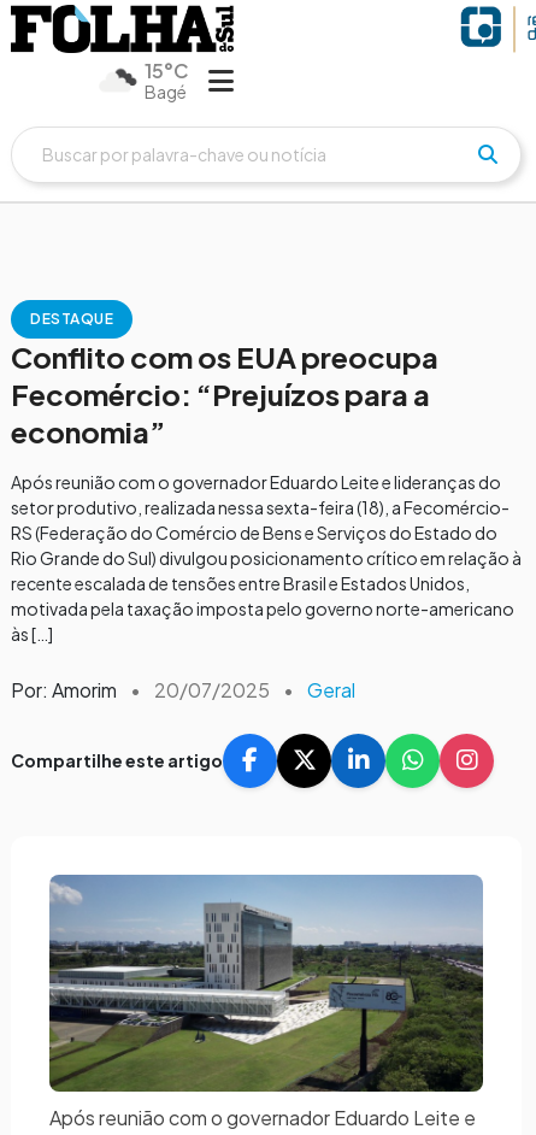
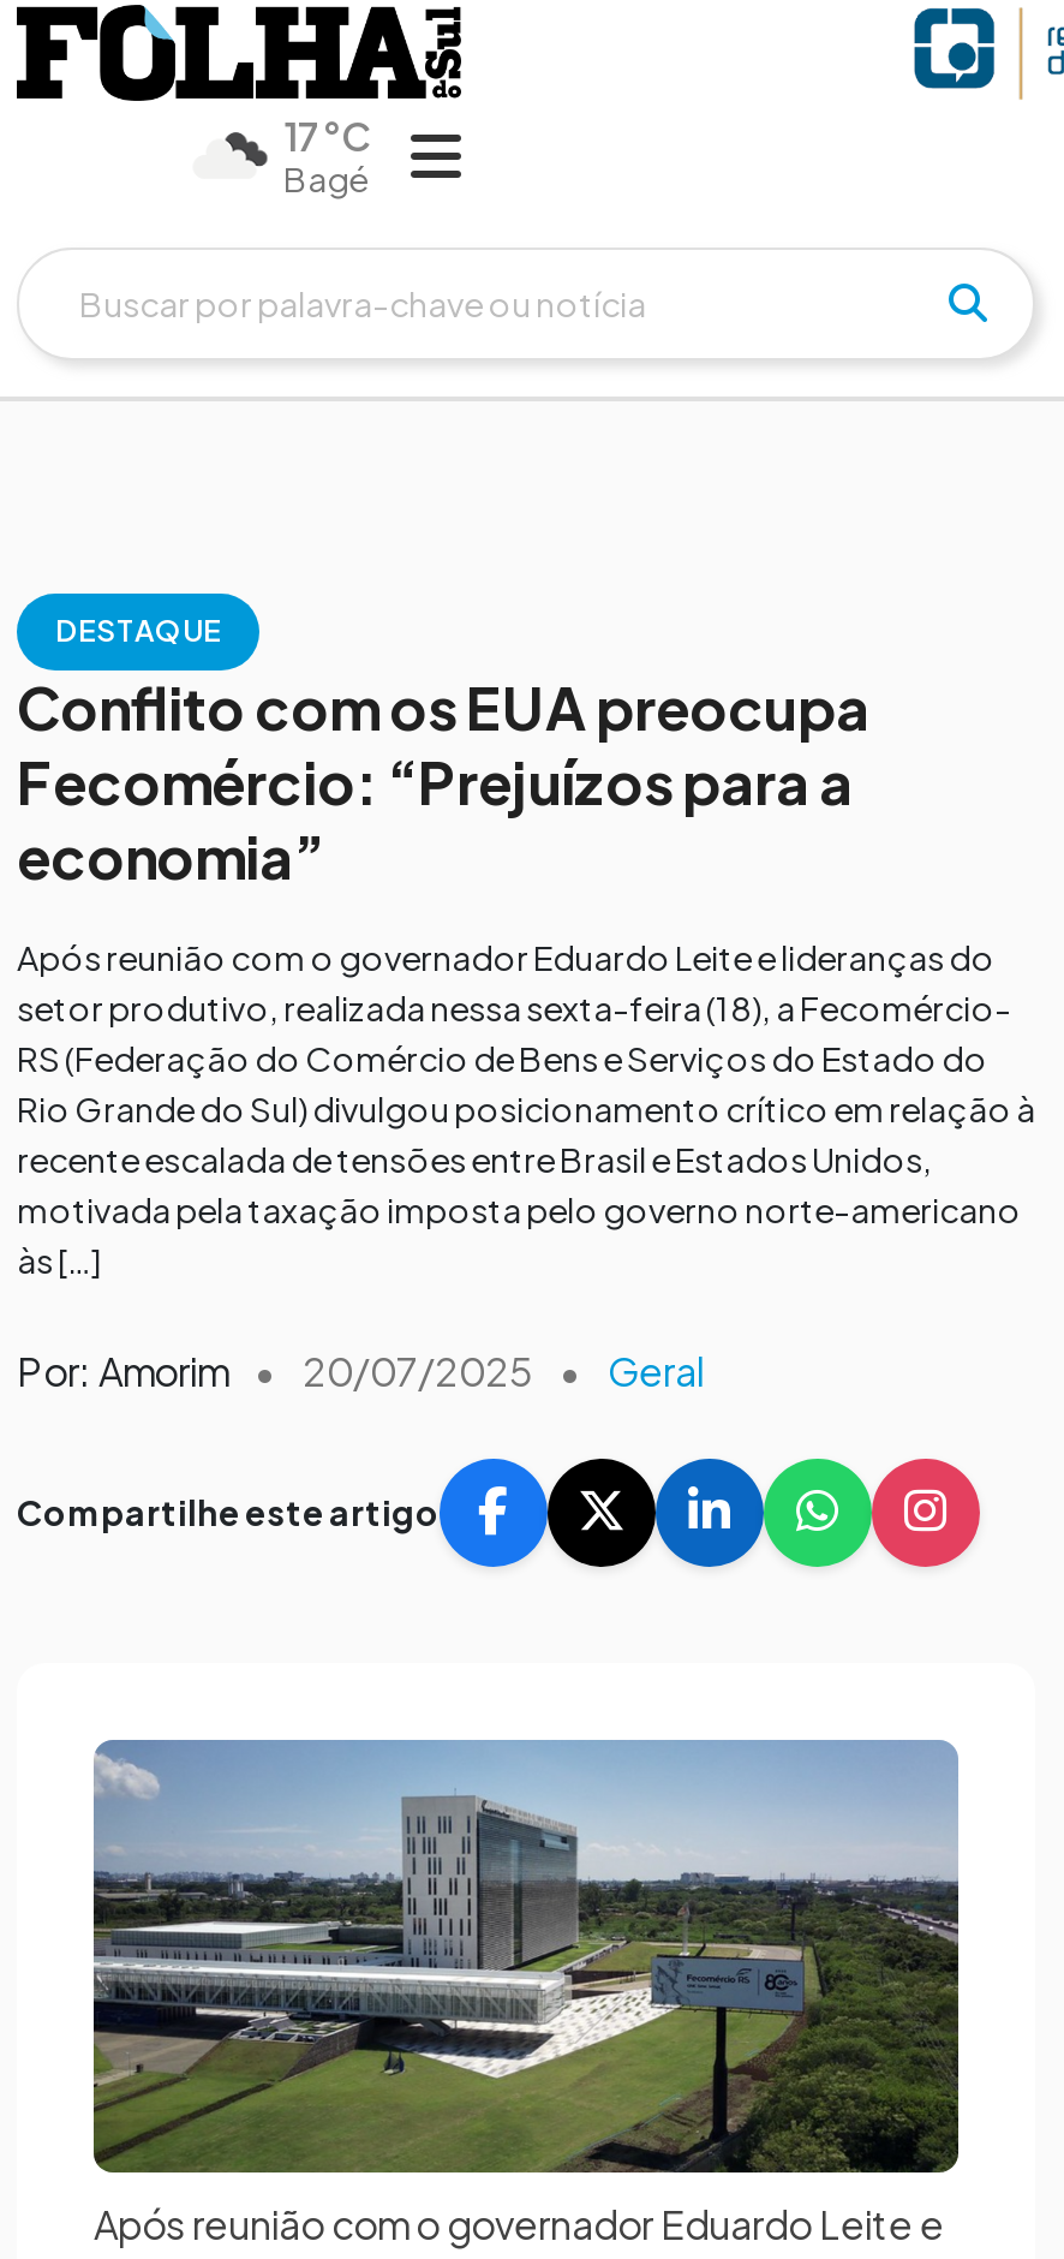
[145,58,189,83] 15°C -> [283,111,372,161] 17°C

